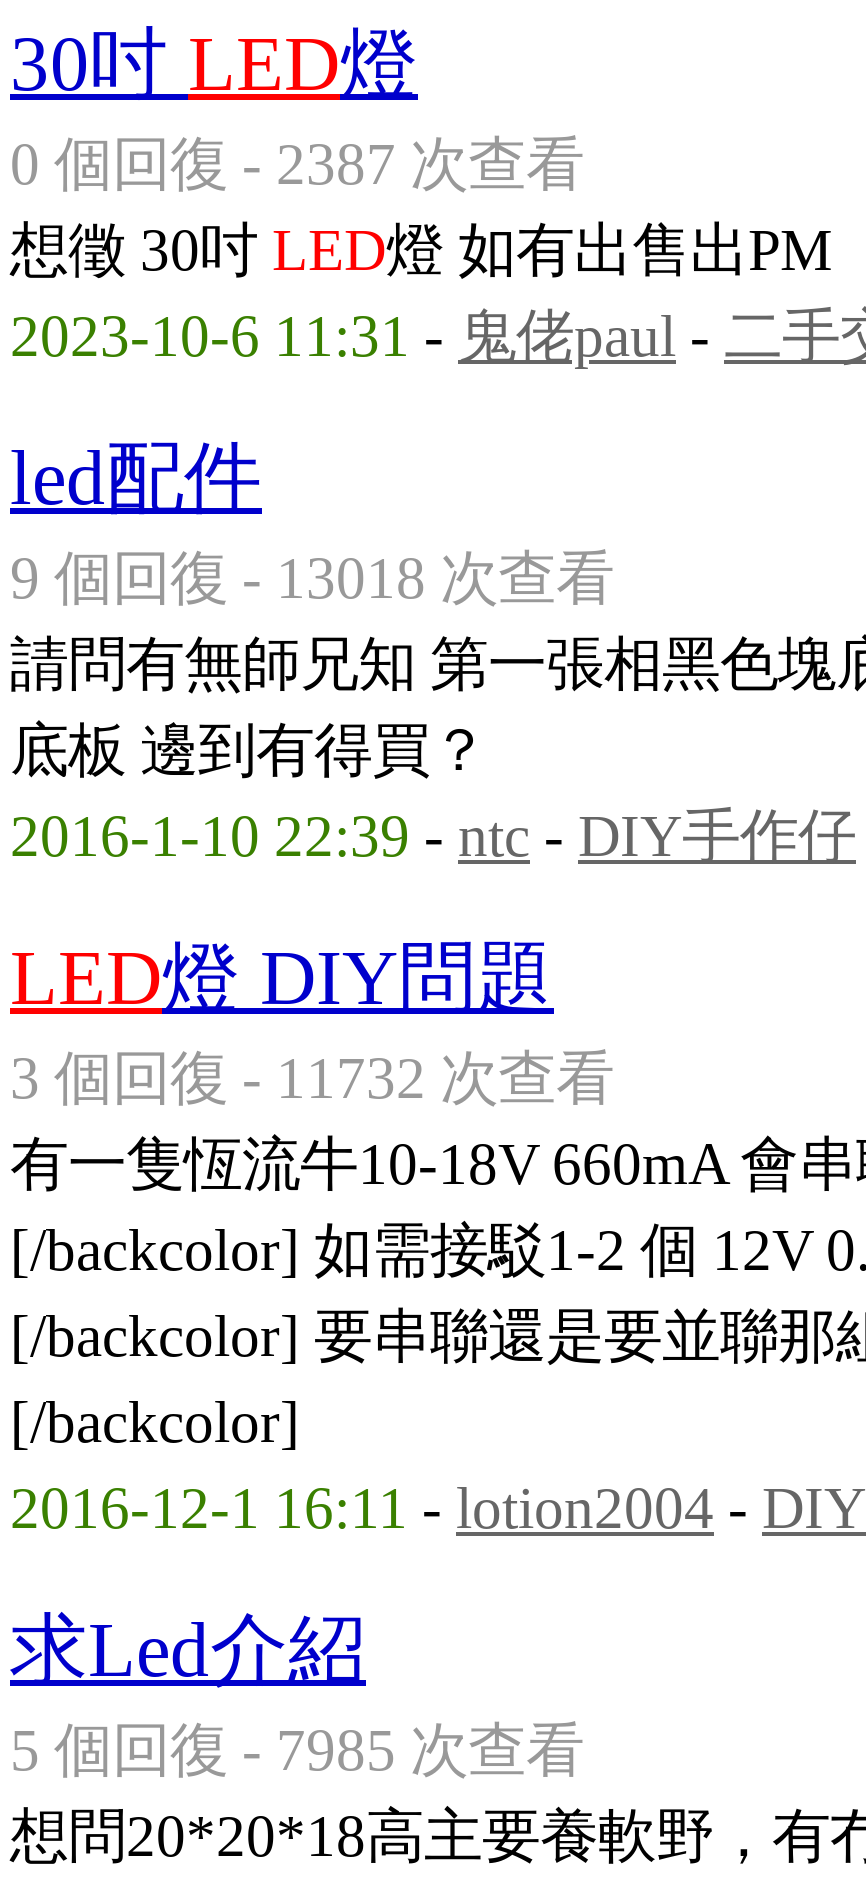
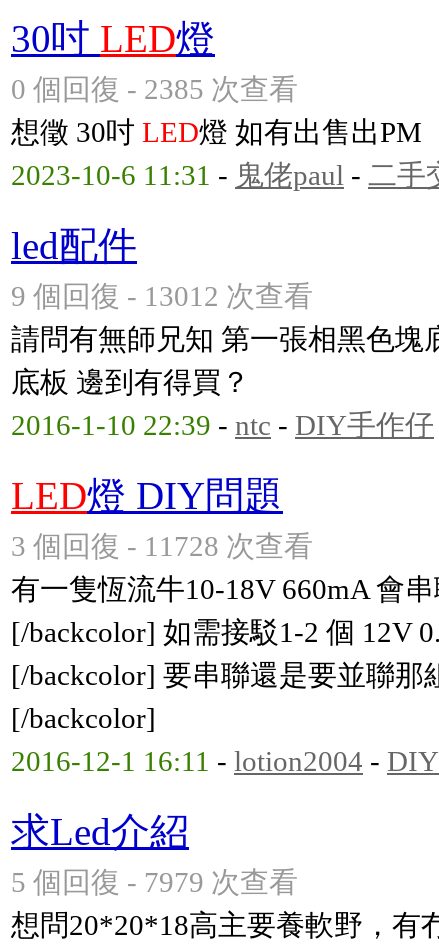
[10,132,584,196] 0 個回復 - 2387 次查看 -> [11,73,298,105] 0 個回復 - 2385 次查看
[10,546,614,610] 9 個回復 - 13018 次查看 -> [11,280,313,312] 9 個回復 - 13012 次查看
[10,1046,614,1110] 3 個回復 - 11732 次查看 -> [11,530,313,562] 3 個回復 - 11728 次查看
[10,1718,584,1782] 5 個回復 - 7985 次查看 -> [11,866,298,898] 5 個回復 - 7979 次查看

